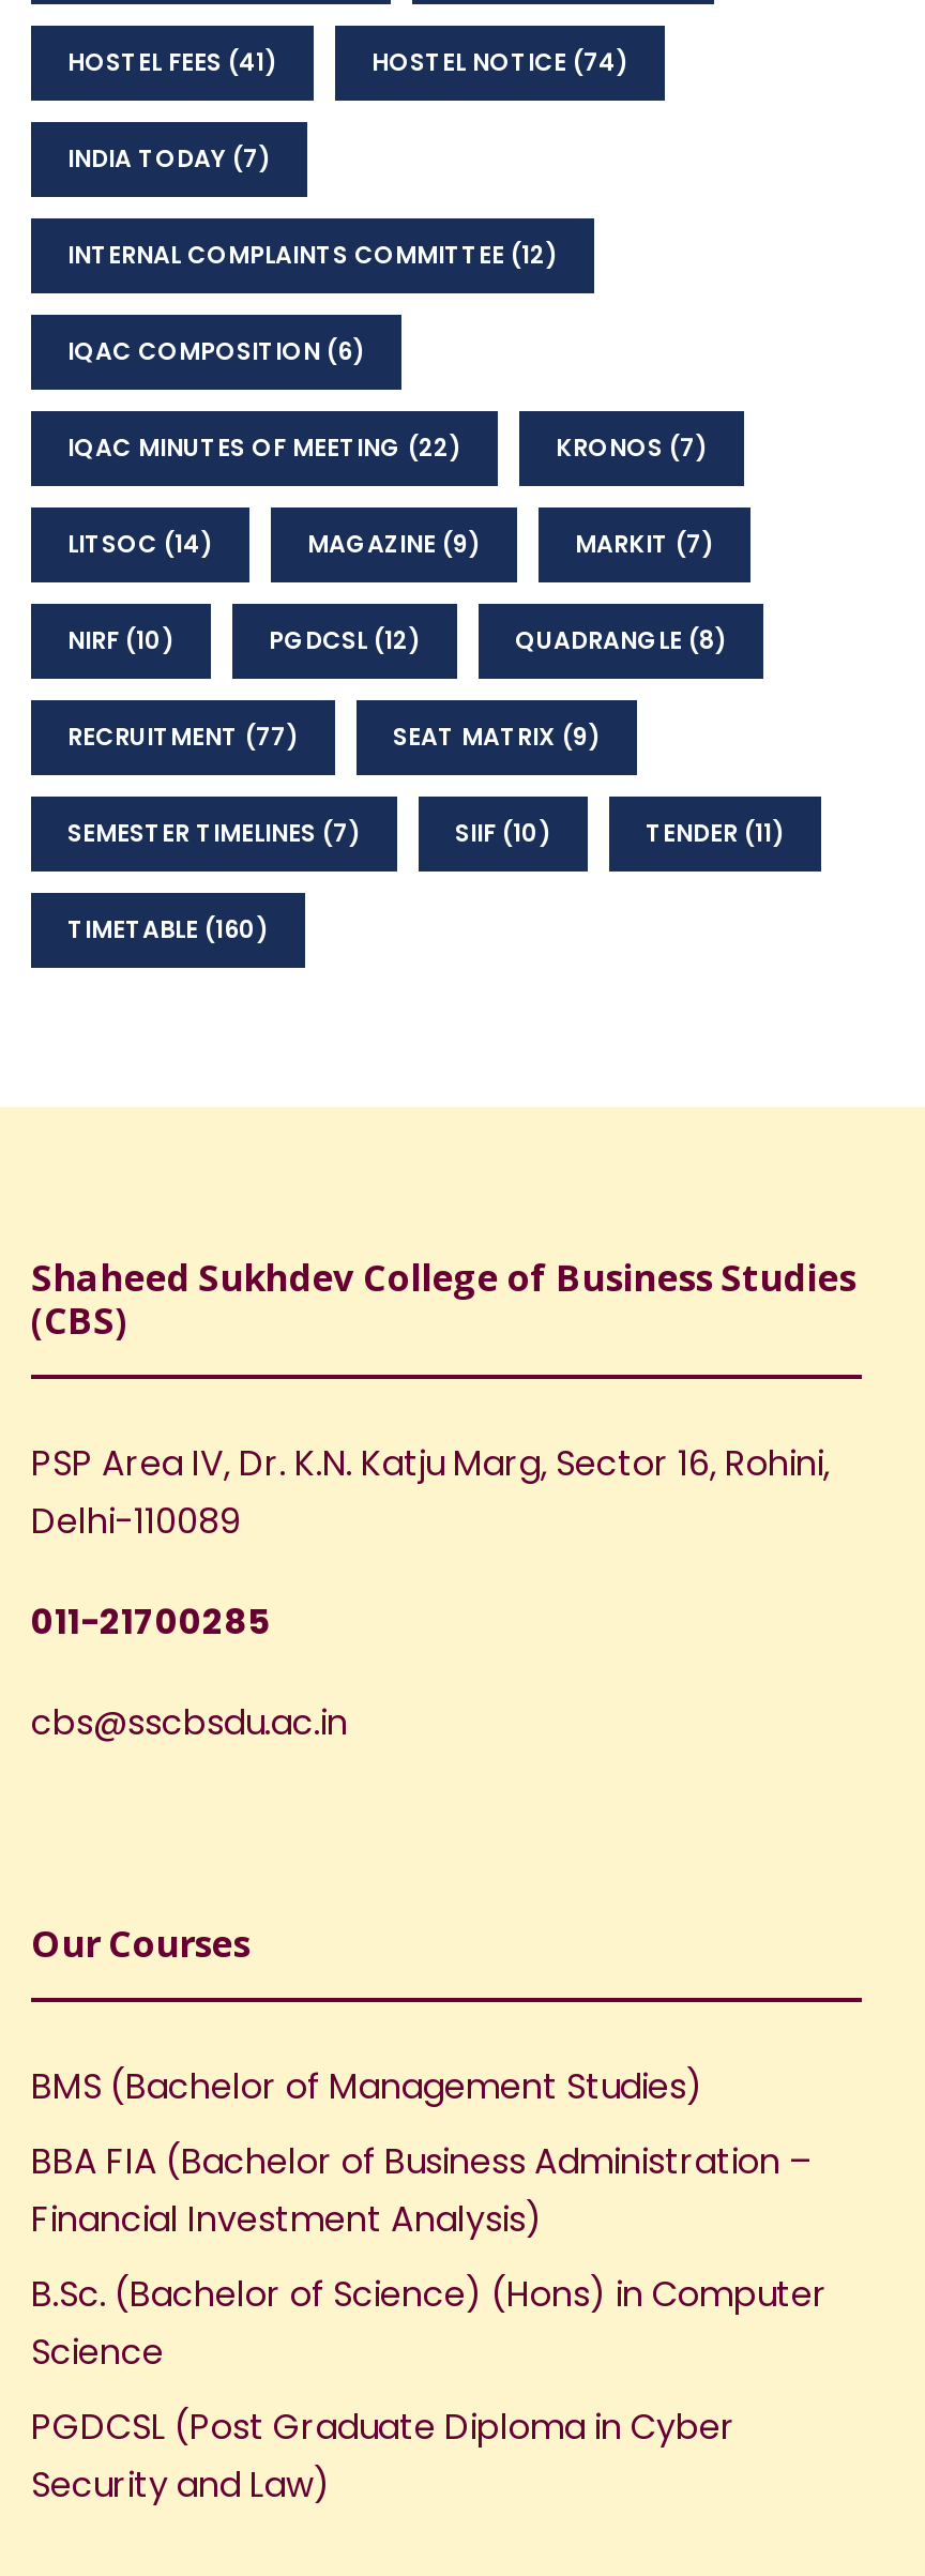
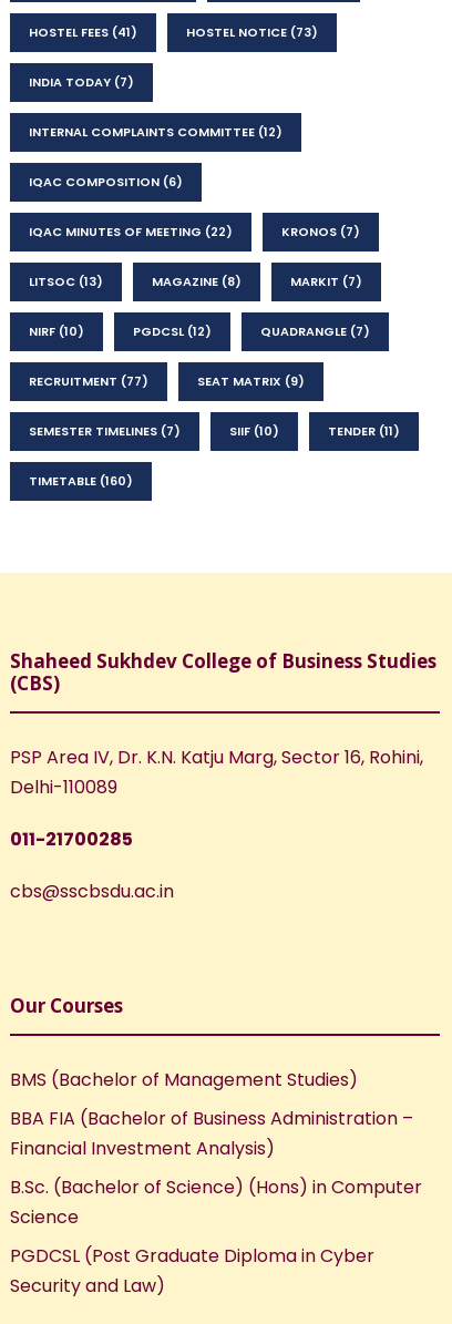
[371,45,628,80] HOSTEL NOTICE (74) -> [186,23,318,41] HOSTEL NOTICE (73)
[67,527,213,561] LITSOC (14) -> [29,273,103,291] LITSOC (13)
[307,527,481,561] MAGAZINE (9) -> [152,273,242,291] MAGAZINE (8)
[515,624,727,658] QUADRANGLE (8) -> [260,323,370,340] QUADRANGLE (7)

